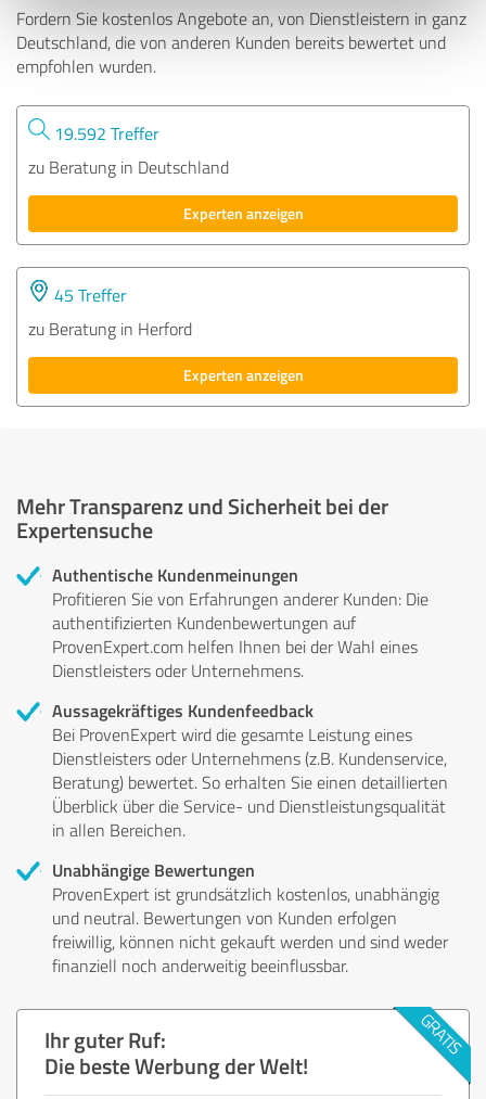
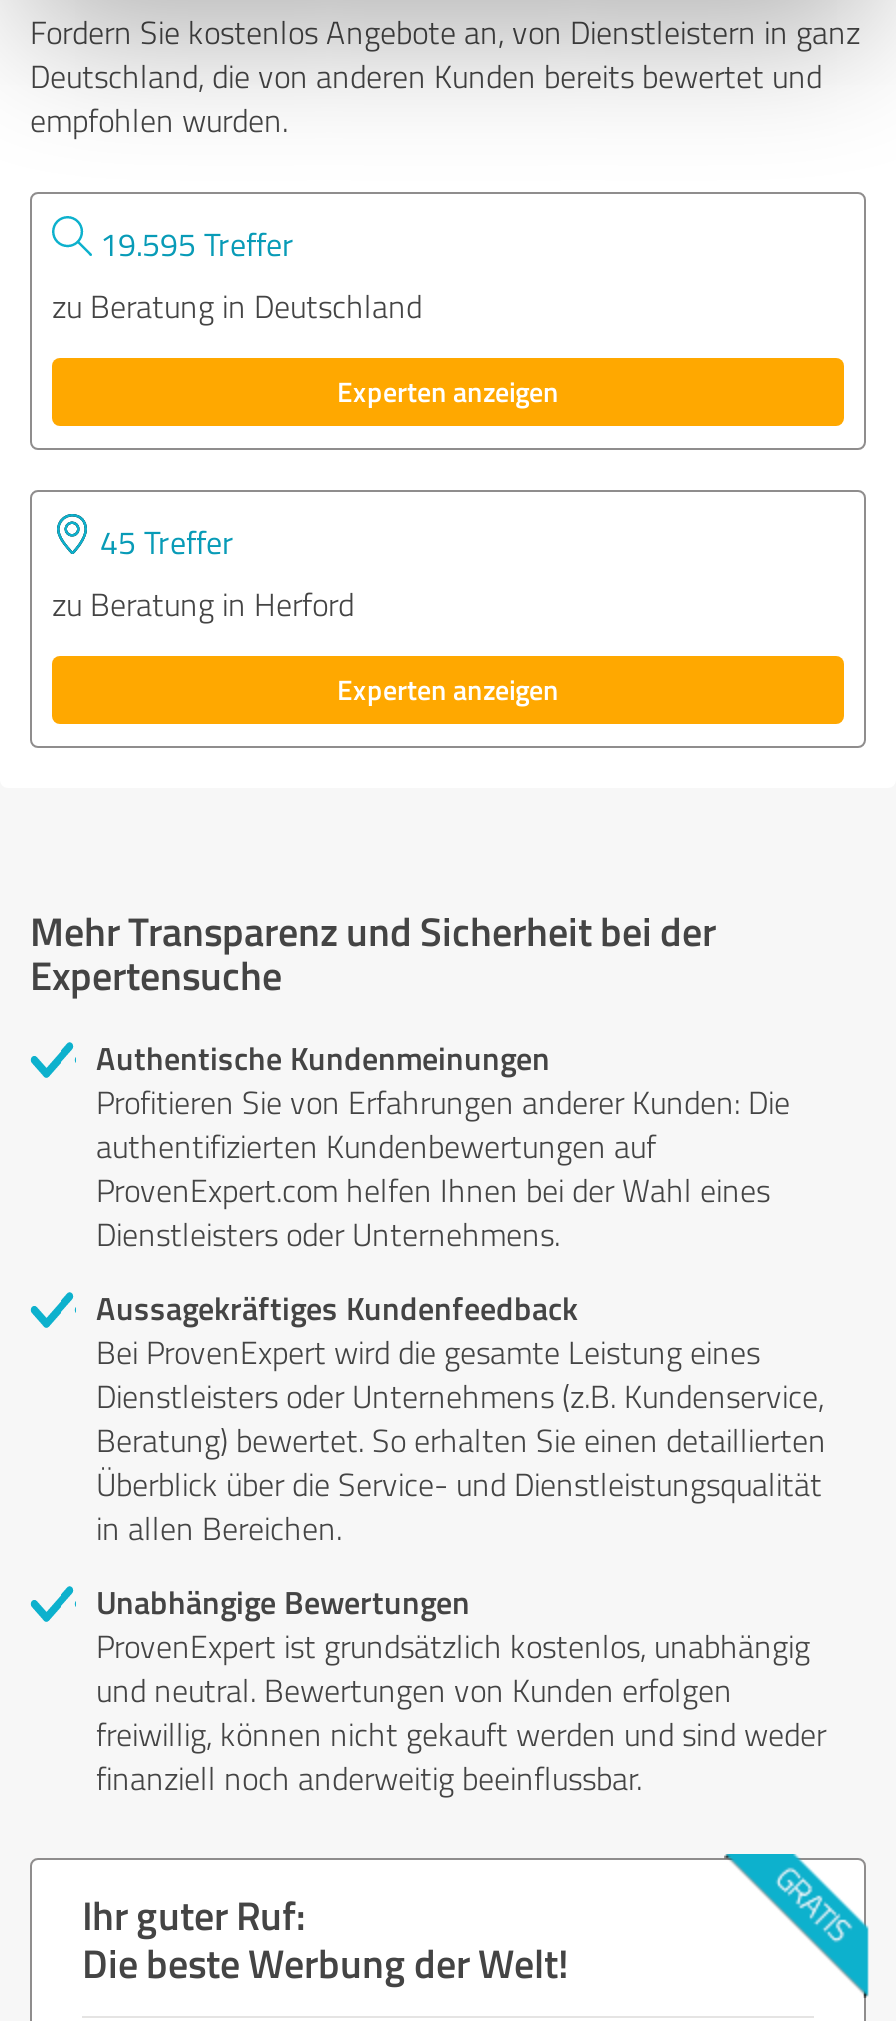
[50,121,159,145] 19.592 Treffer -> [92,221,294,265] 19.595 Treffer

